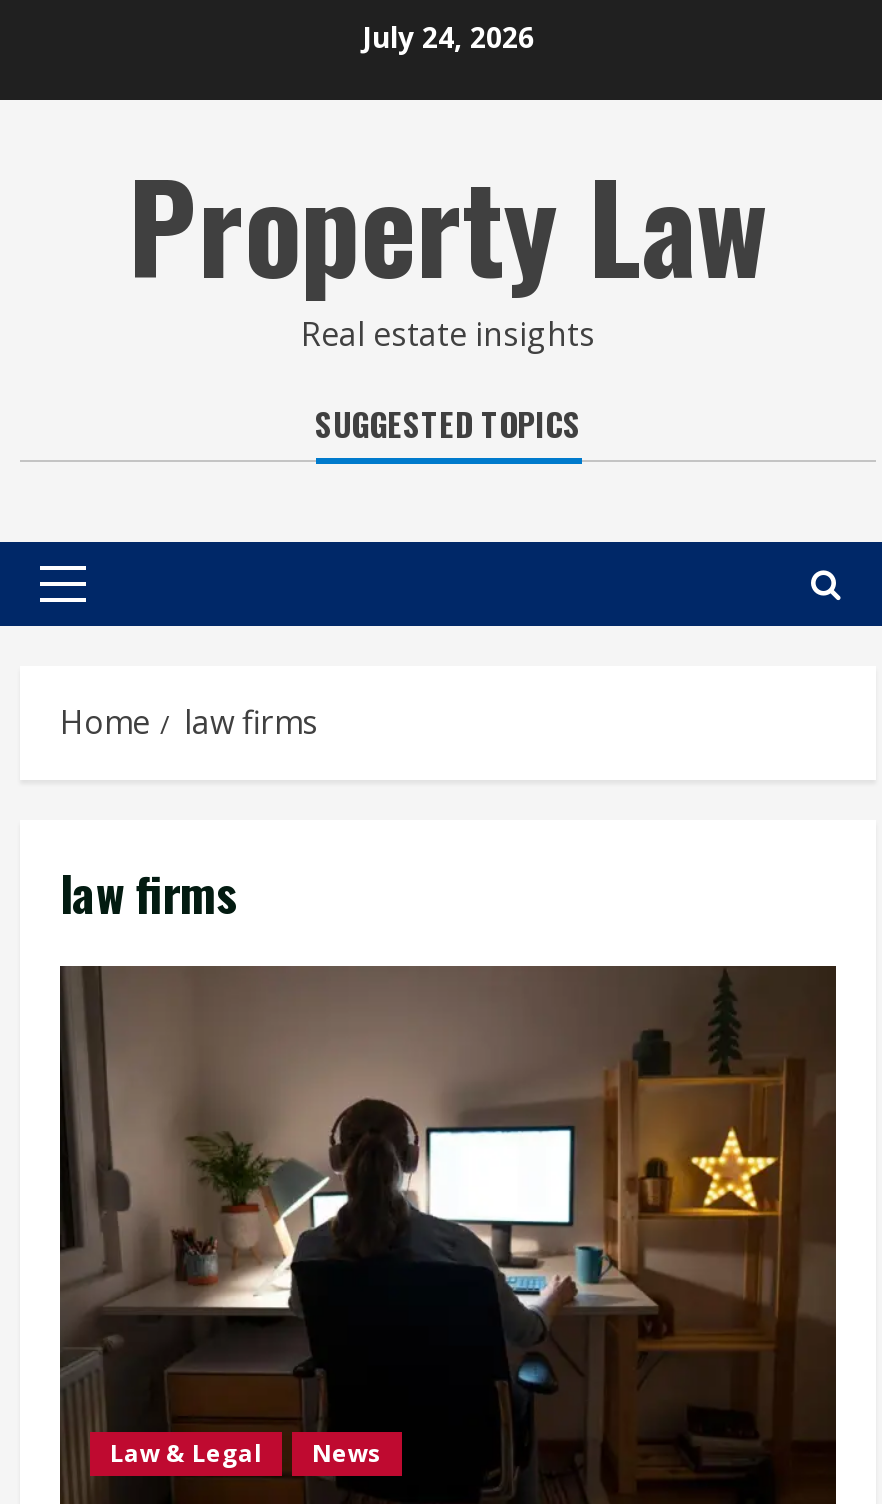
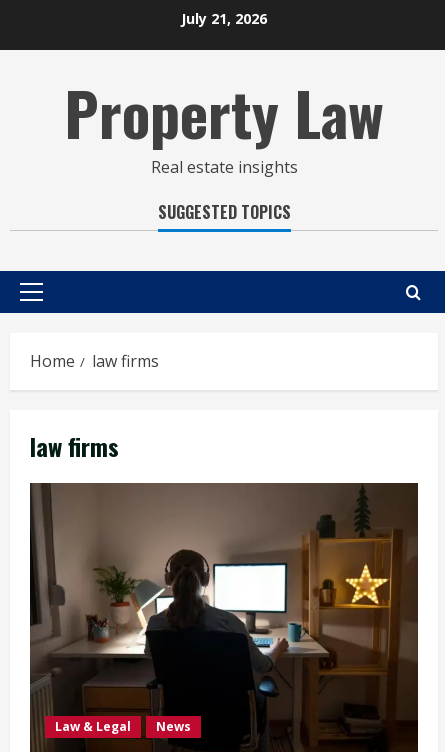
[362,17,534,55] July 24, 2026 -> [181,8,267,27] July 21, 2026

